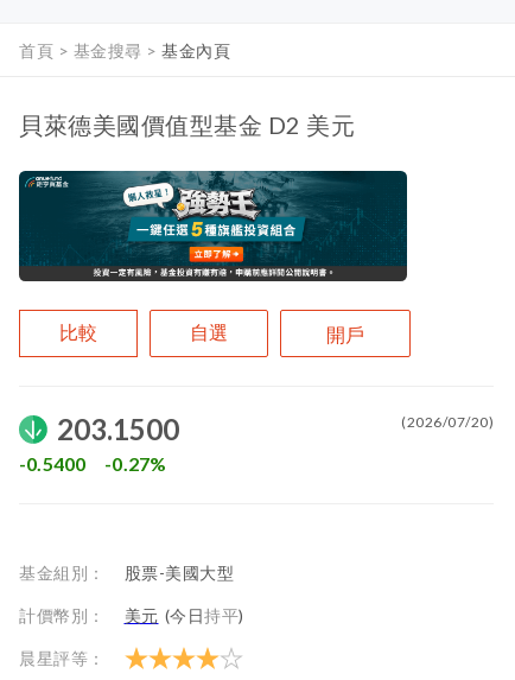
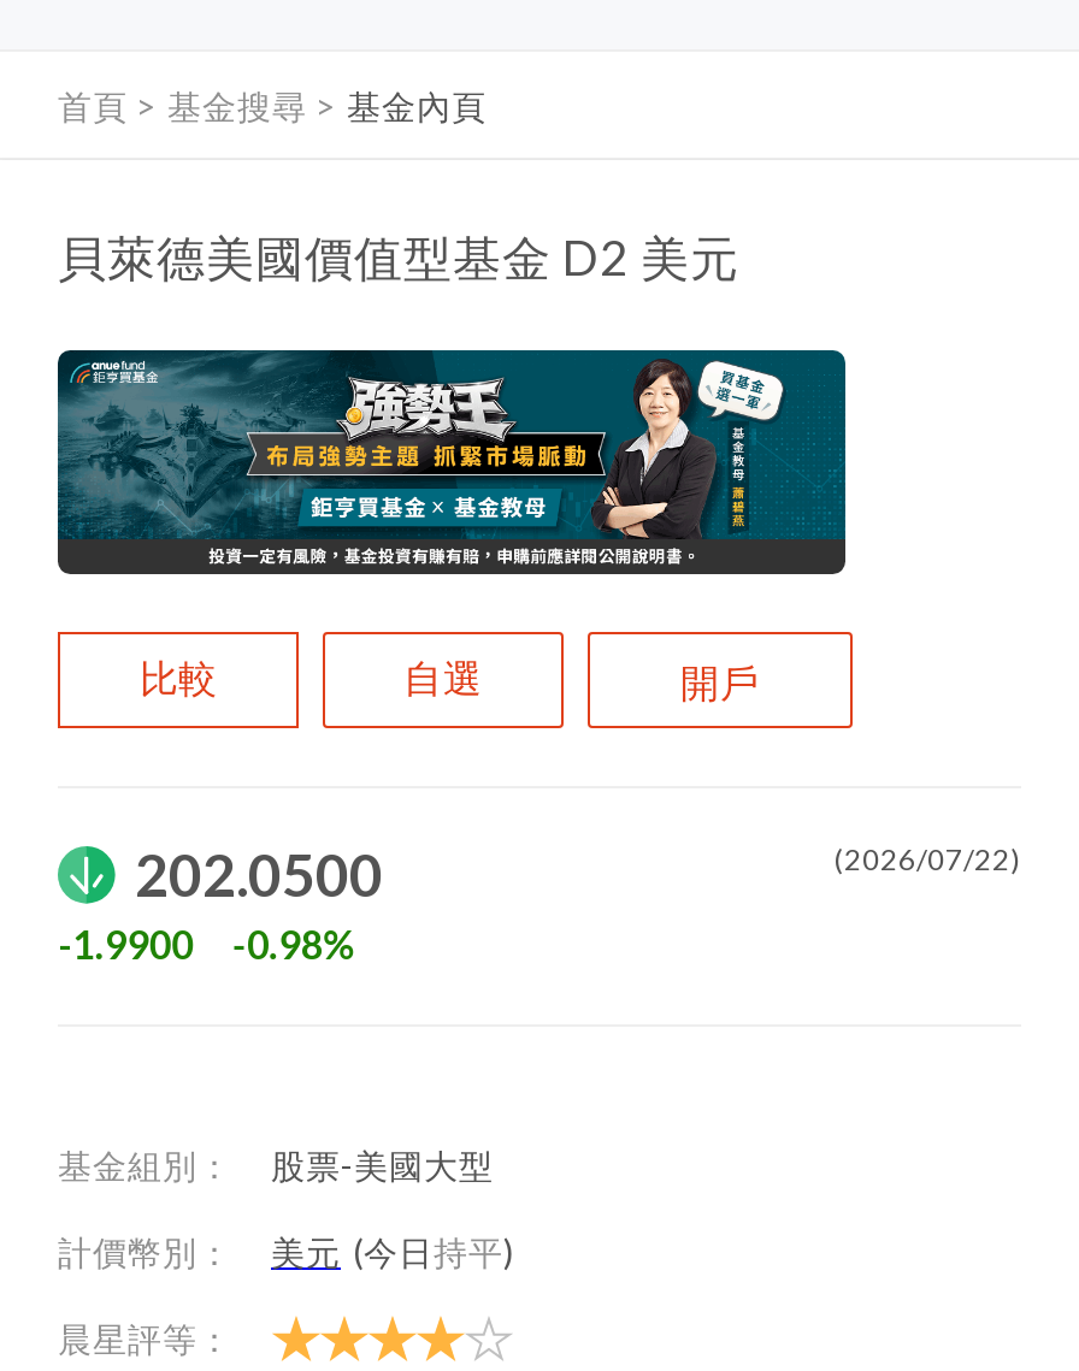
[20,171,405,266] [image] -> [58,350,843,540] [image]
[57,412,179,446] 203.1500 -> [135,839,383,909] 202.0500
[401,413,494,431] (2026/07/20) -> [833,841,1021,877] (2026/07/22)
[19,452,86,475] -0.5400 -> [58,921,193,967] -1.9900
[105,452,167,475] -0.27% -> [232,921,357,967] -0.98%

